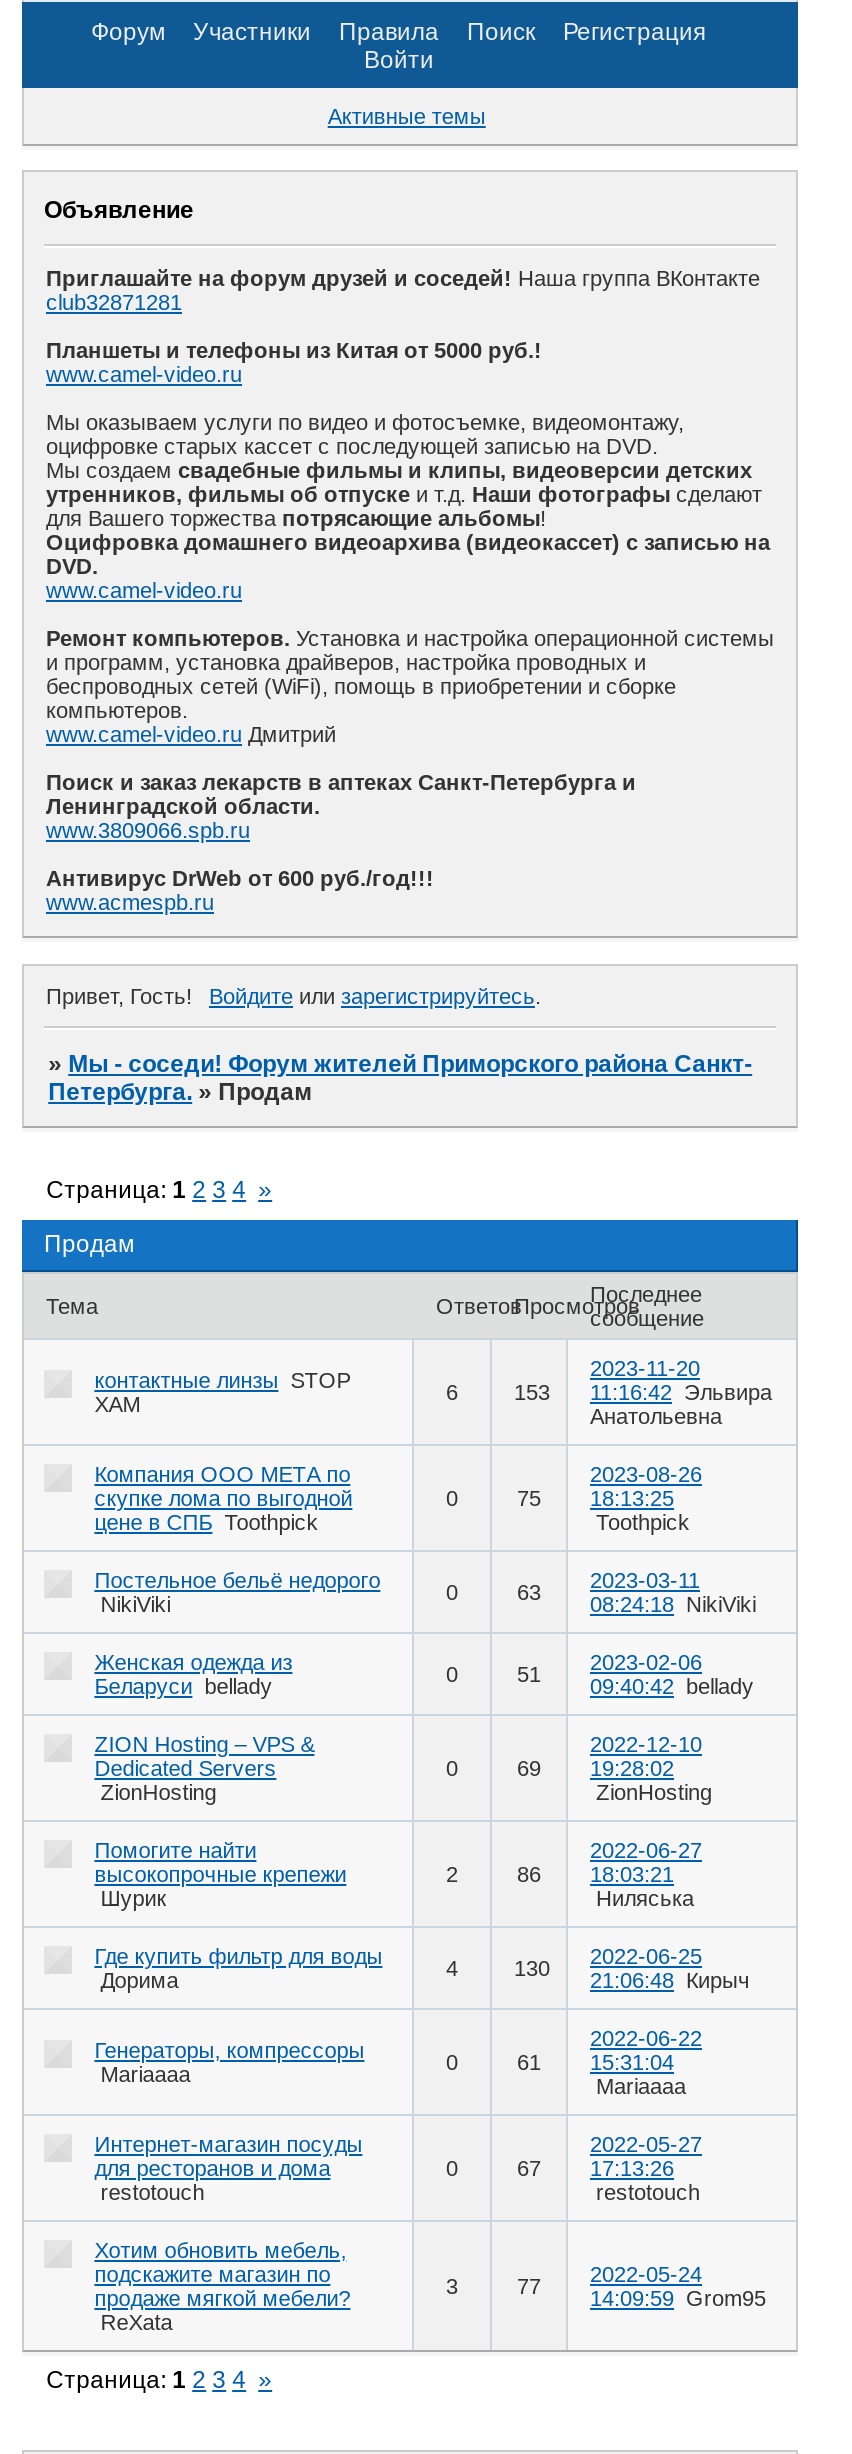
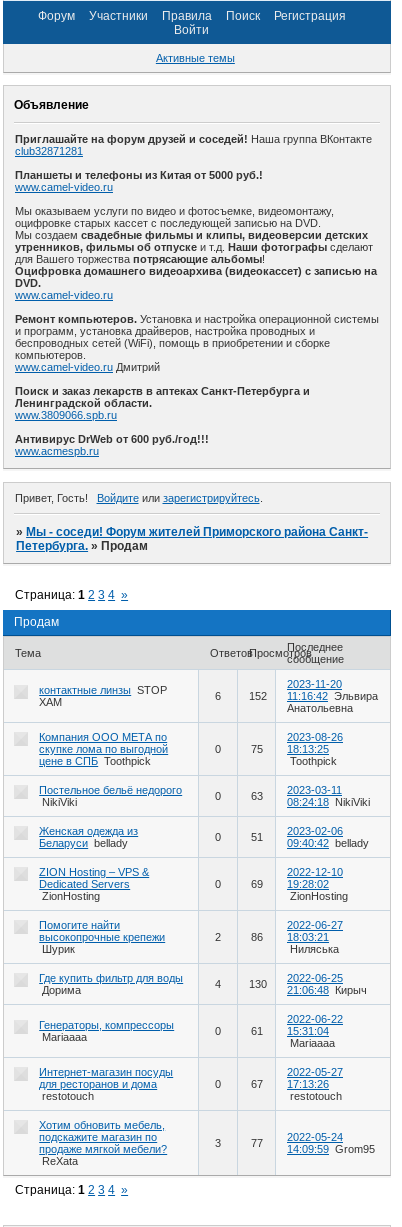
[514,1380,772,1404] 153 11:16:42 Эльвира -> [249,690,378,702] 152 11:16:42 Эльвира

